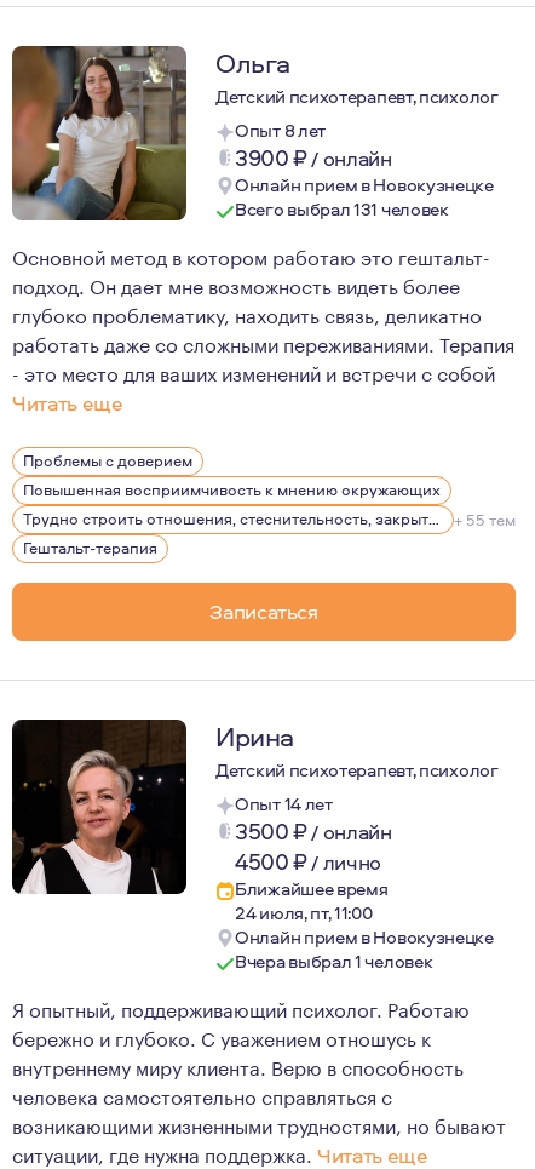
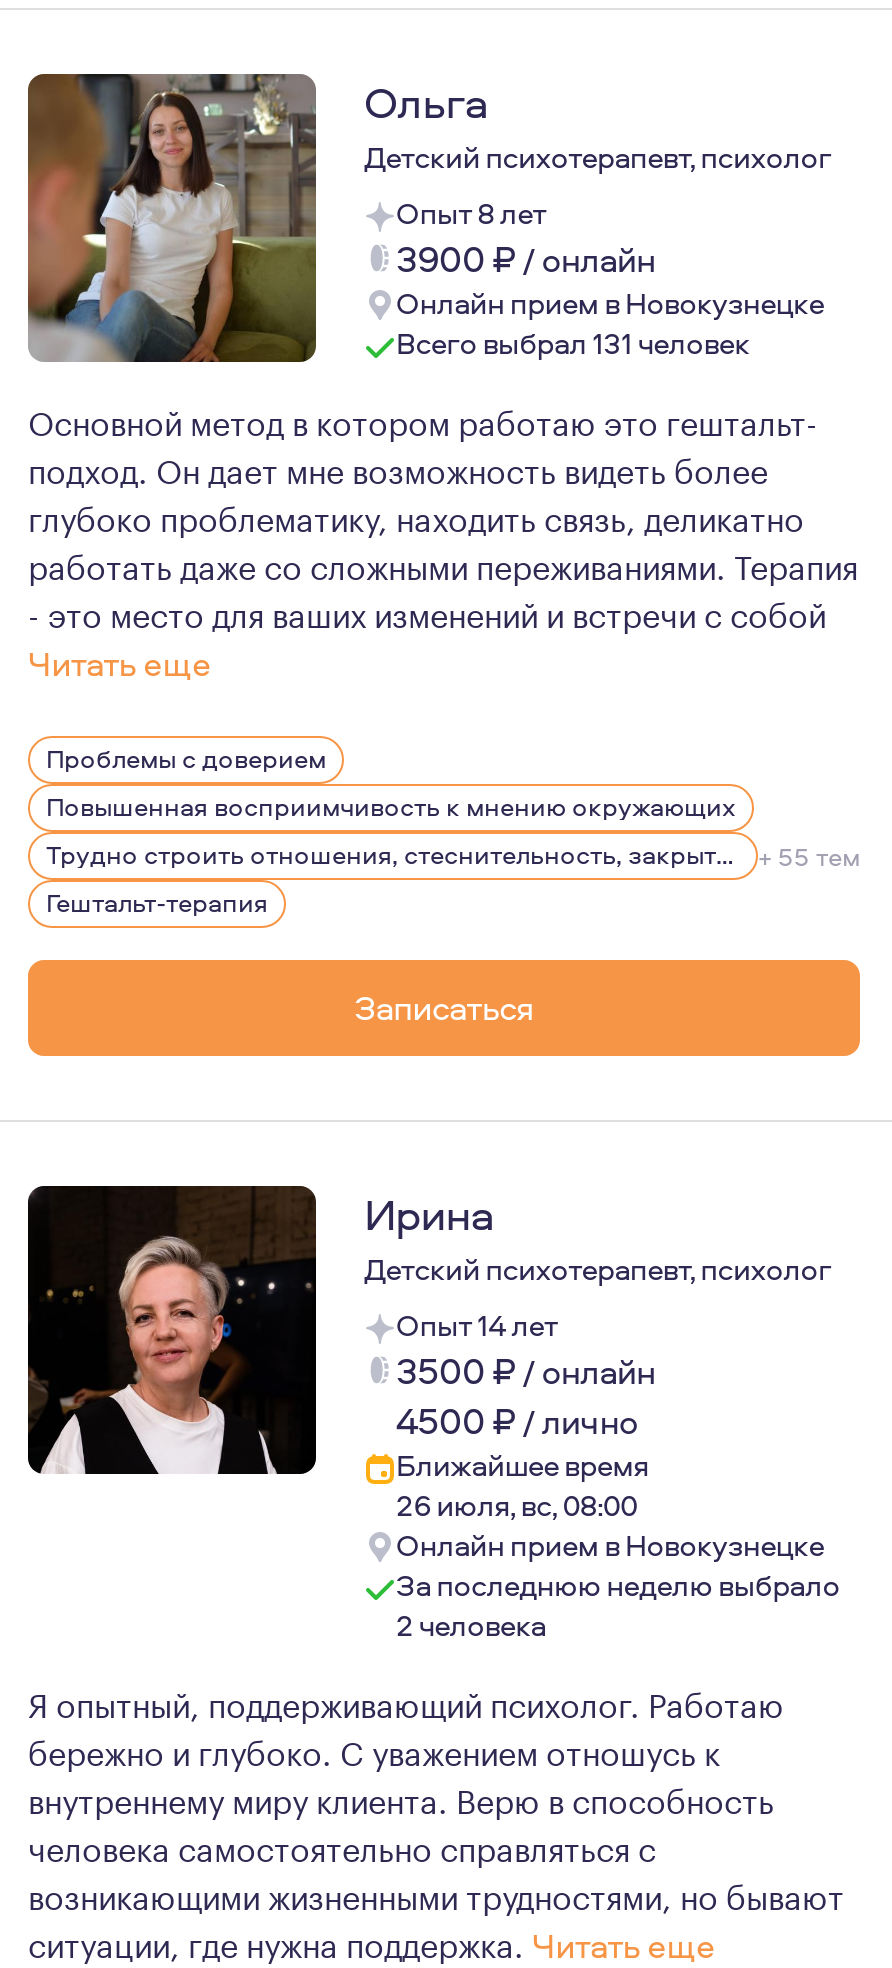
[235,900,372,926] 24 июля, пт, 11:00 -> [396,1484,637,1526] 26 июля, вс, 08:00
[235,949,433,974] Вчера выбрал 1 человек -> [396,1564,840,1646] За последнюю неделю выбрало | 2 человека

